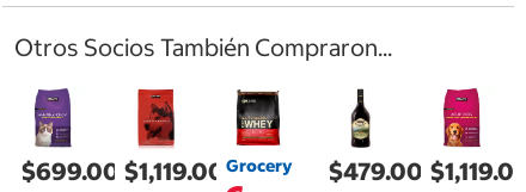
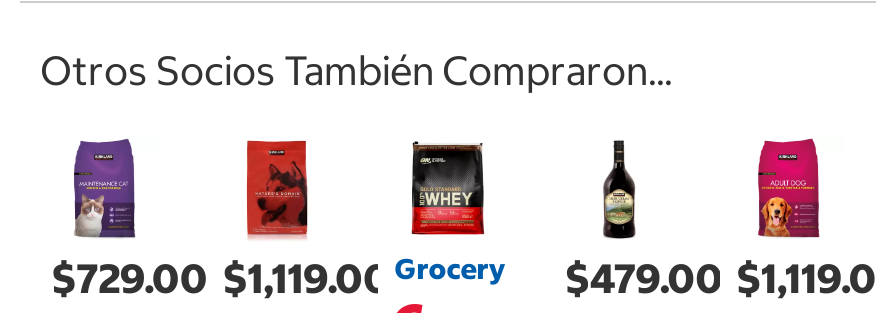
[22,156,120,186] $699.00 -> [52,253,208,303] $729.00

